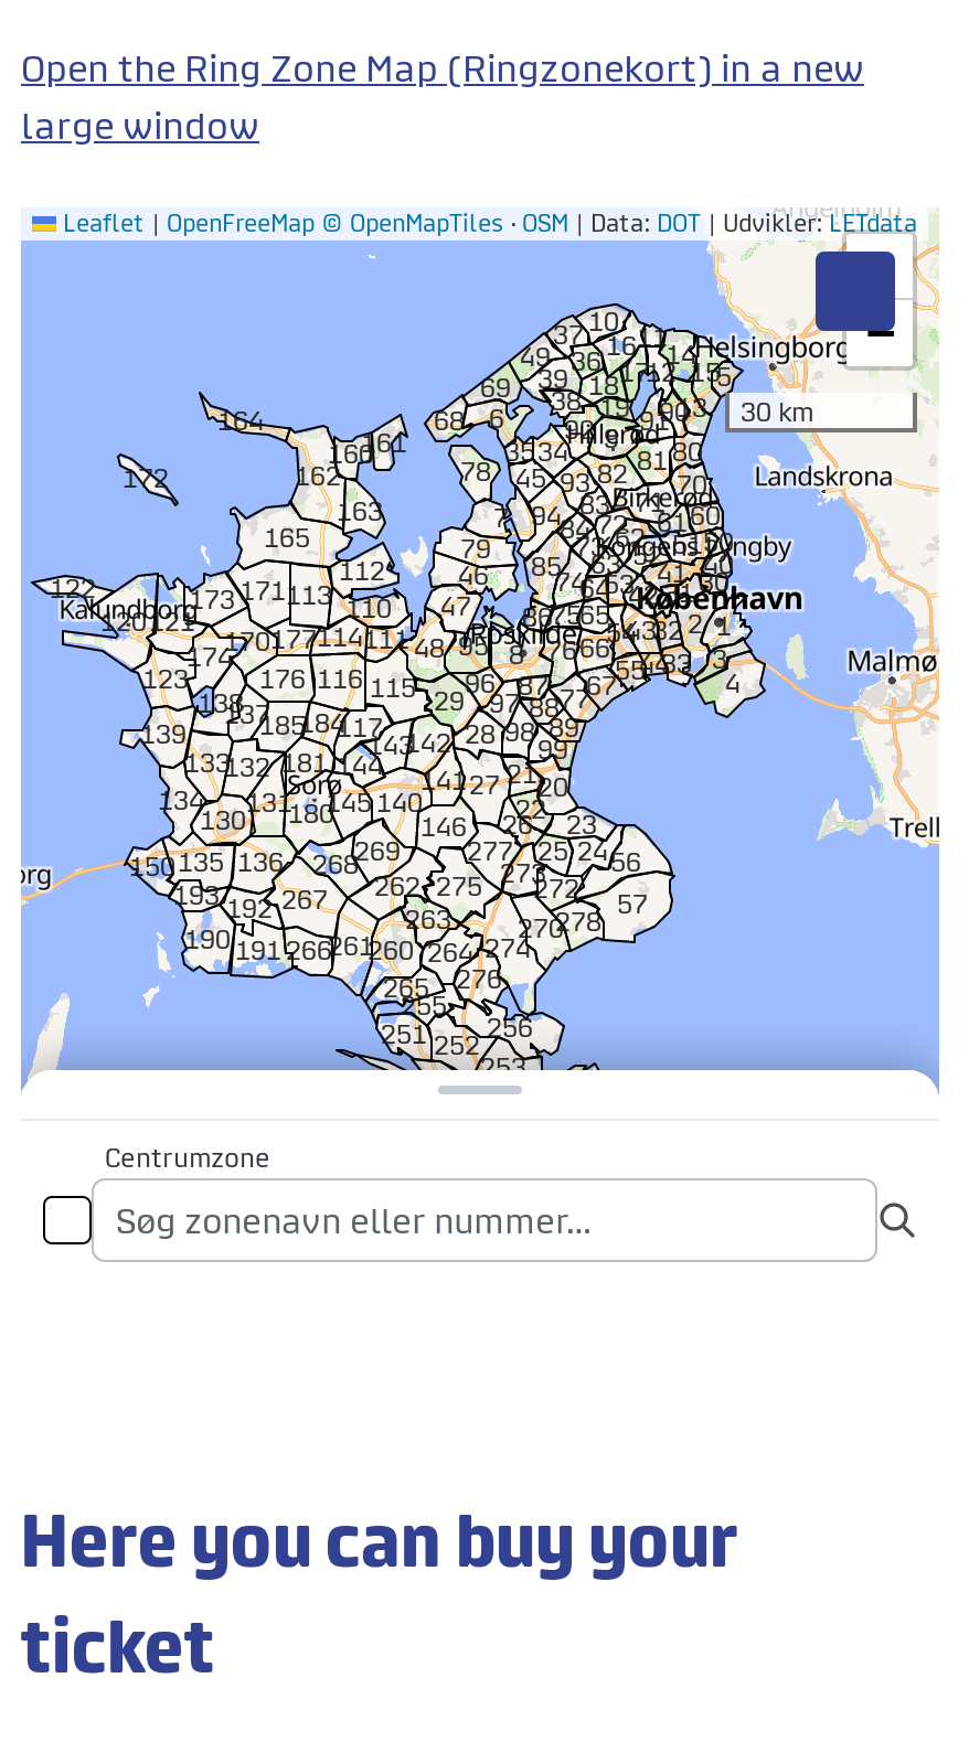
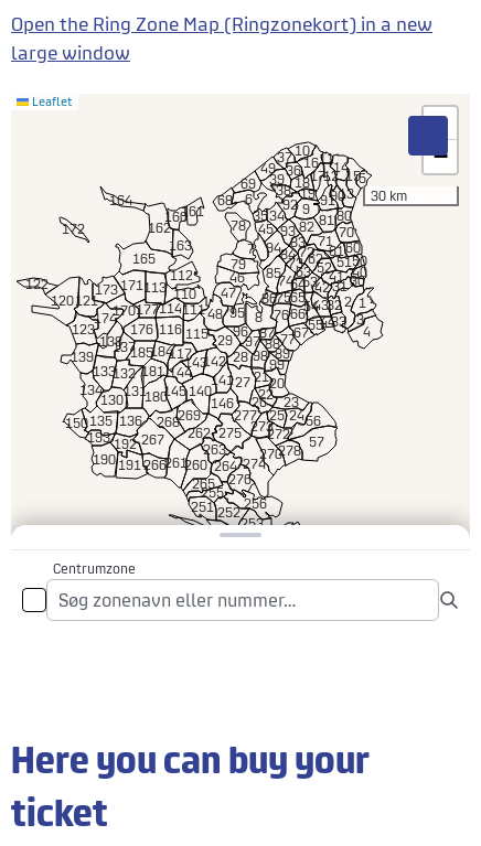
[19,210,941,1090] [image] -> [11,97,470,531] [image]

